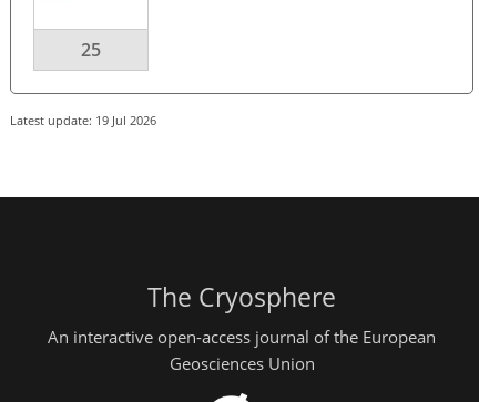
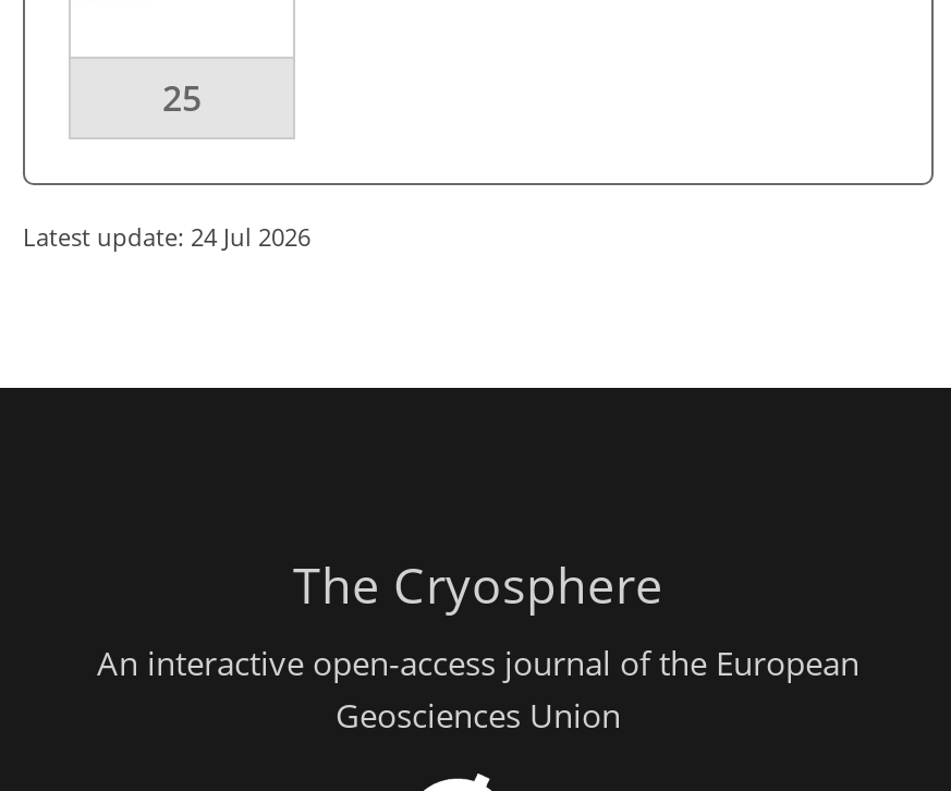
[10,112,156,129] Latest update: 19 Jul 2026 -> [23,221,310,253] Latest update: 24 Jul 2026

